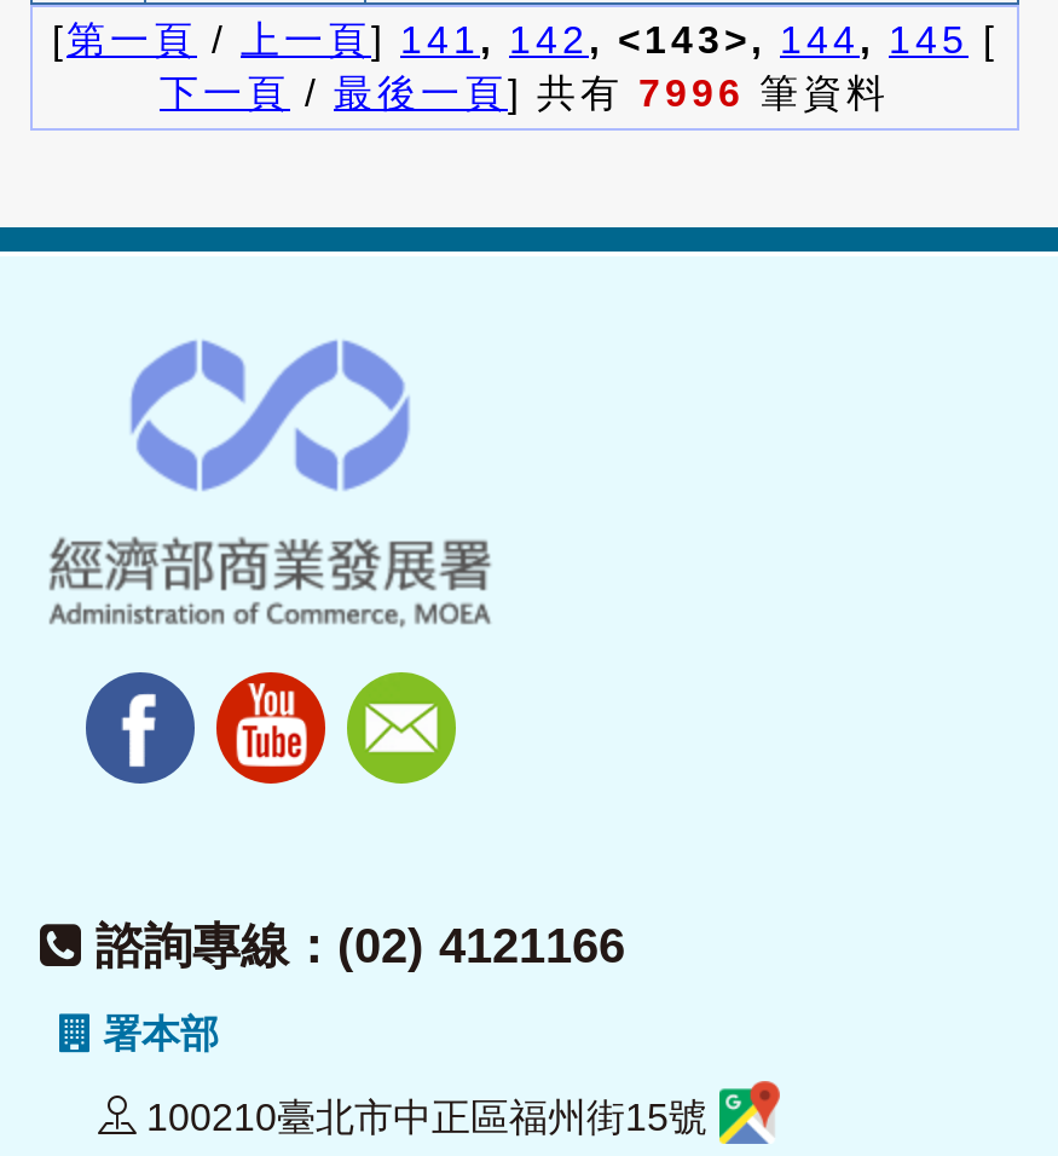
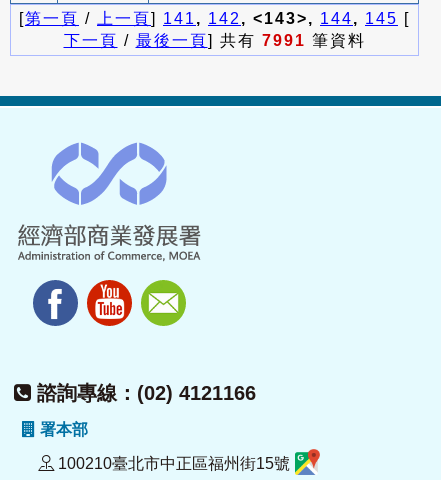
[160,72,890,113] 下一頁/最後一頁] 共有7996筆資料 -> [63,32,365,49] 下一頁/最後一頁] 共有7991筆資料

